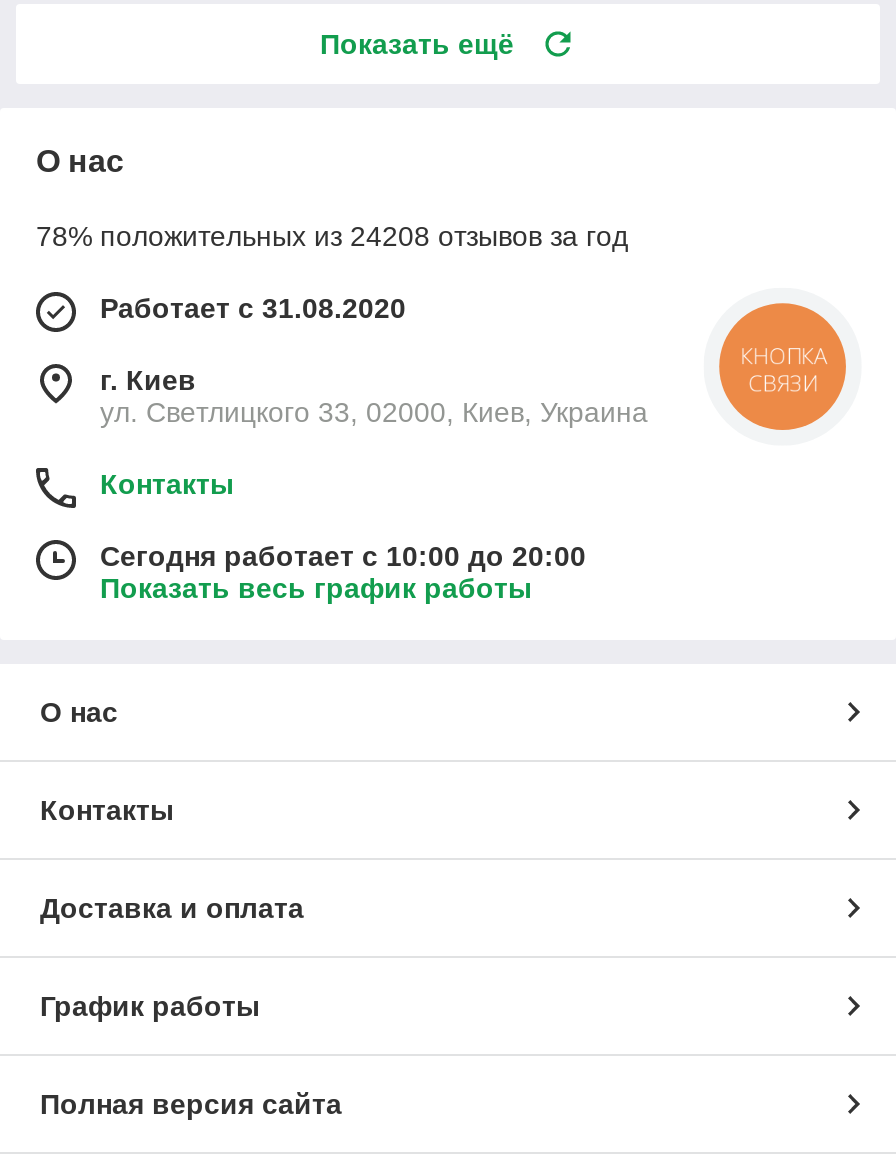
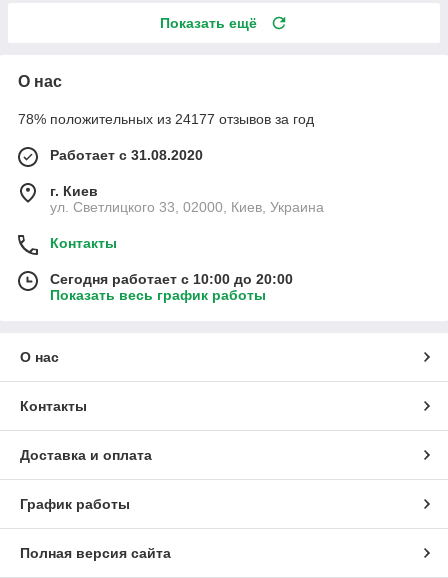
[36,221,628,253] 78% положительных из 24208 отзывов за год -> [18,111,314,127] 78% положительных из 24177 отзывов за год
[716,300,850,434] [image] -> none

